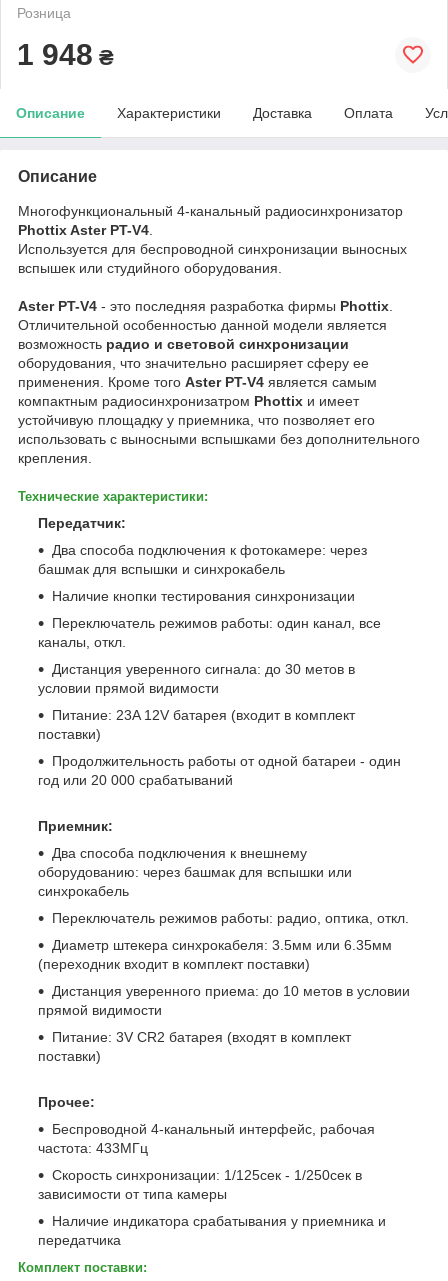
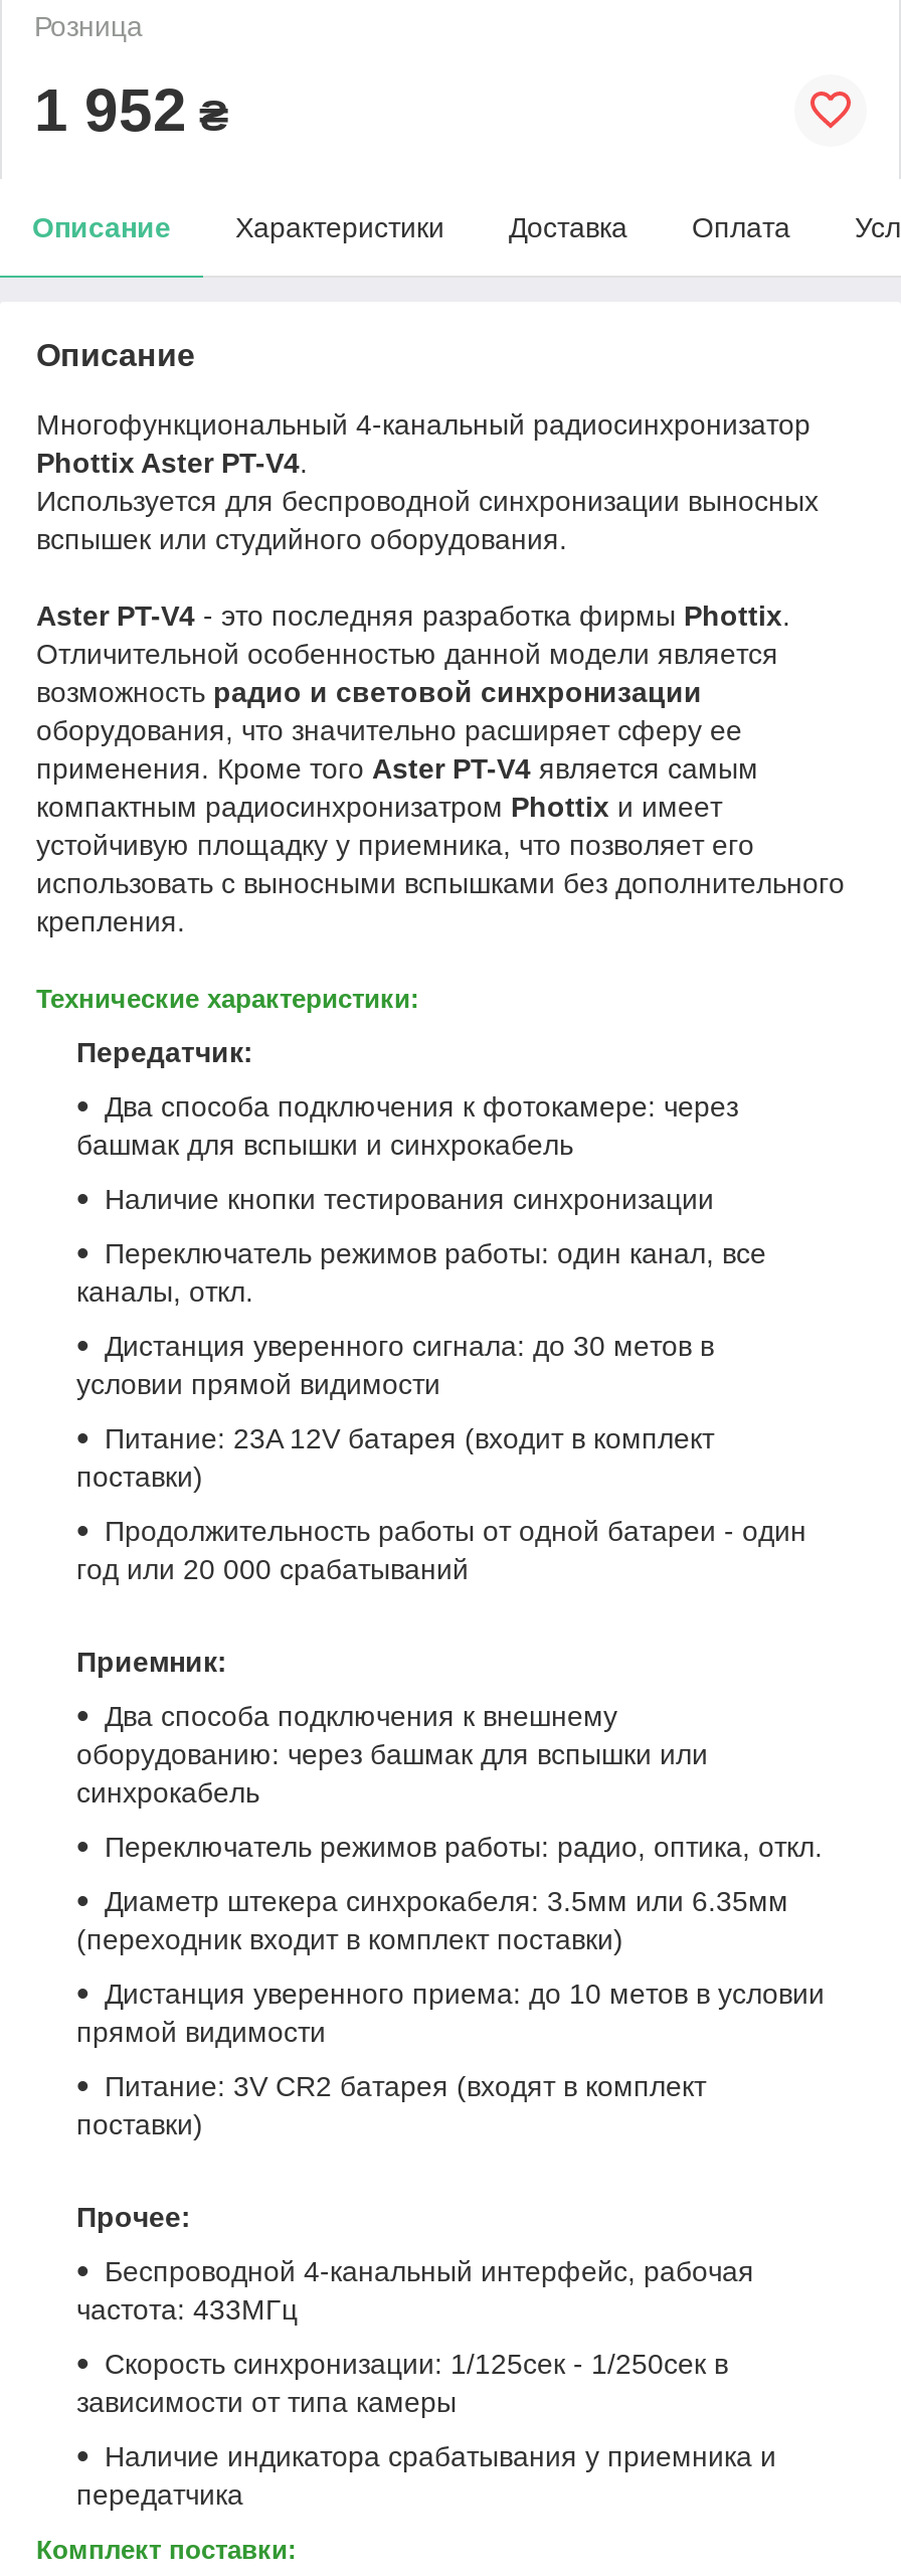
[17,38,114,71] 1 948 ₴ -> [34,76,229,142] 1 952 ₴

